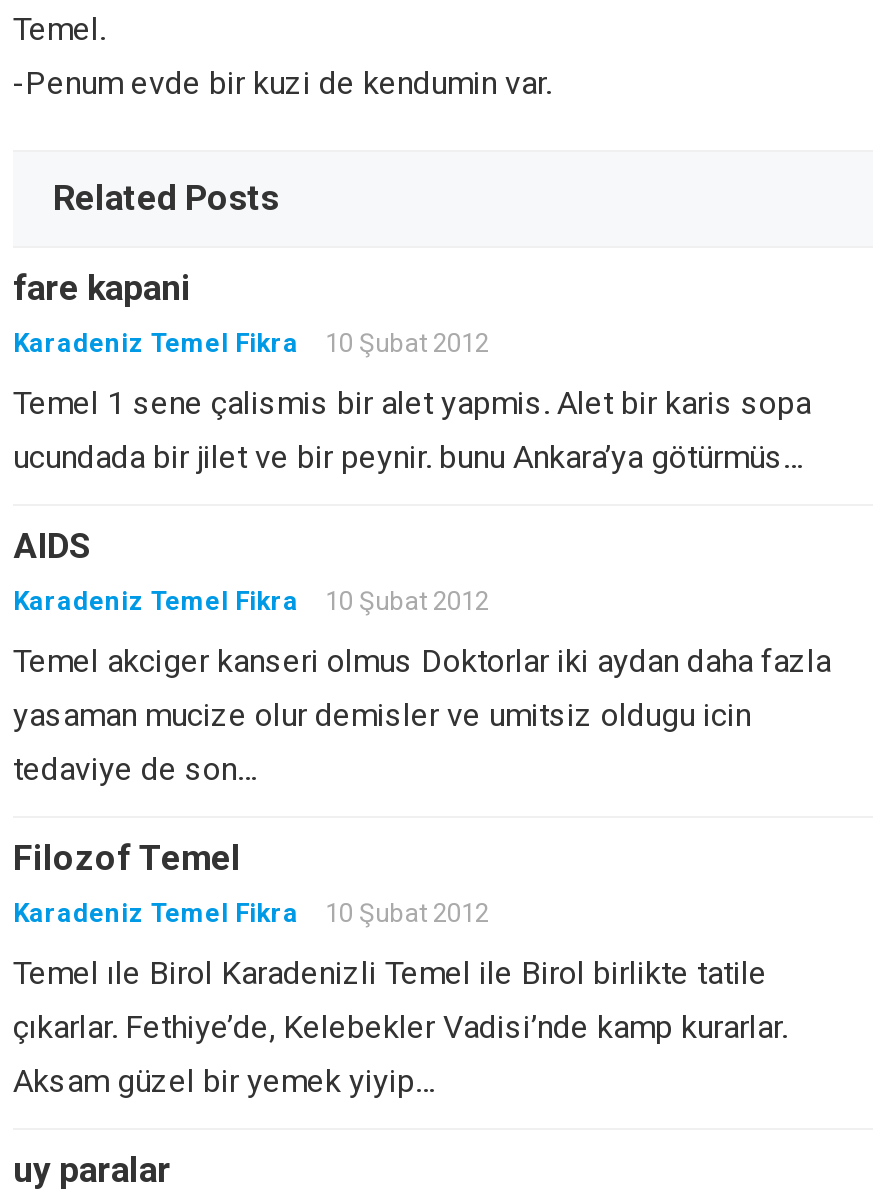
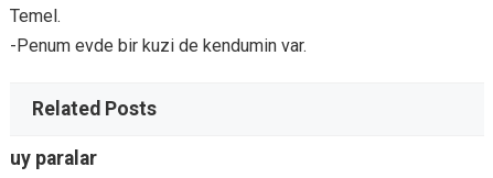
[13,268,831,1100] fare kapani | Karadeniz Temel Fikra | 10 Şubat 2012 | Temel 1 sene çalismis bir alet yapmis. Alet bir karis sopa | ucundada bir jilet ve bir peynir. bunu Ankara’ya götürmüs… | AIDS | Karadeniz Temel Fikra | 10 Şubat 2012 | Temel akciger kanseri olmus Doktorlar iki aydan daha fazla | yasaman mucize olur demisler ve umitsiz oldugu icin | tedaviye de son… | Filozof Temel | Karadeniz Temel Fikra | 10 Şubat 2012 | Temel ıle Birol Karadenizli Temel ile Birol birlikte tatile | çıkarlar. Fethiye’de, Kelebekler Vadisi’nde kamp kurarlar. | Aksam güzel bir yemek yiyip… -> none

